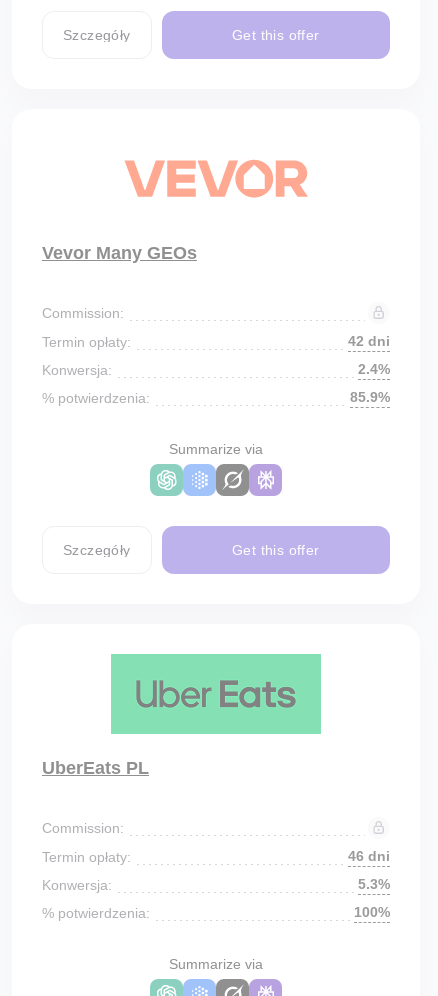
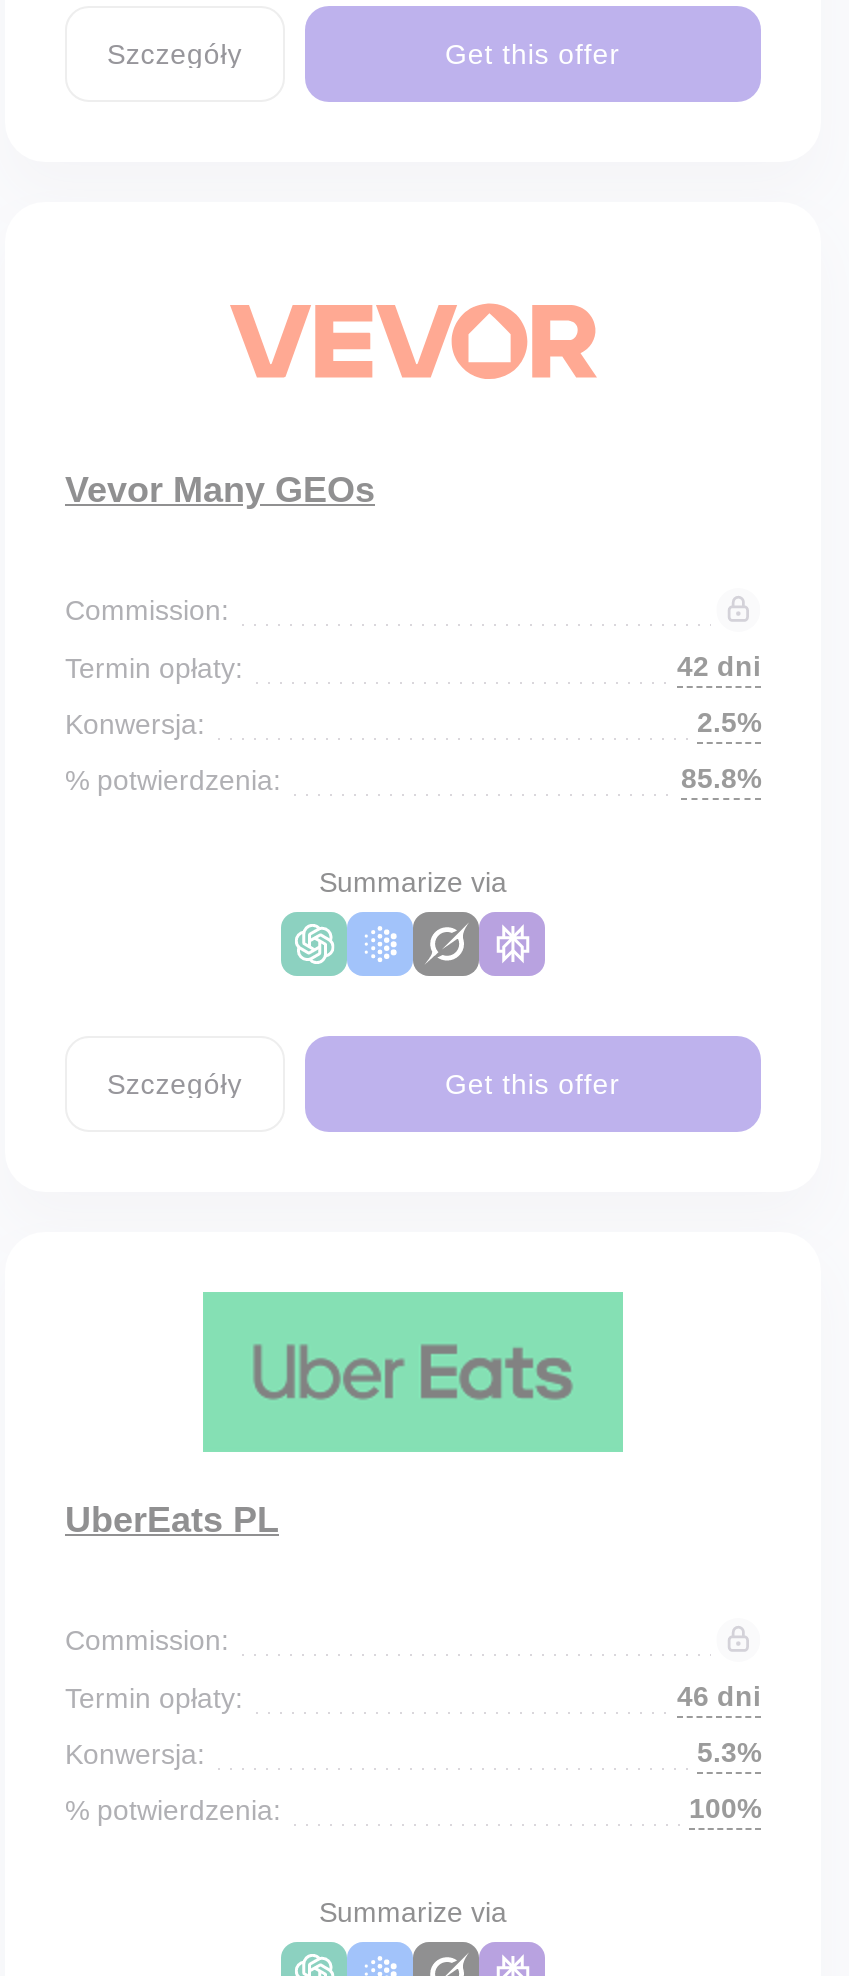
[358,361,390,377] 2.4% -> [697,706,761,738] 2.5%
[350,389,390,405] 85.9% -> [681,762,761,794] 85.8%

